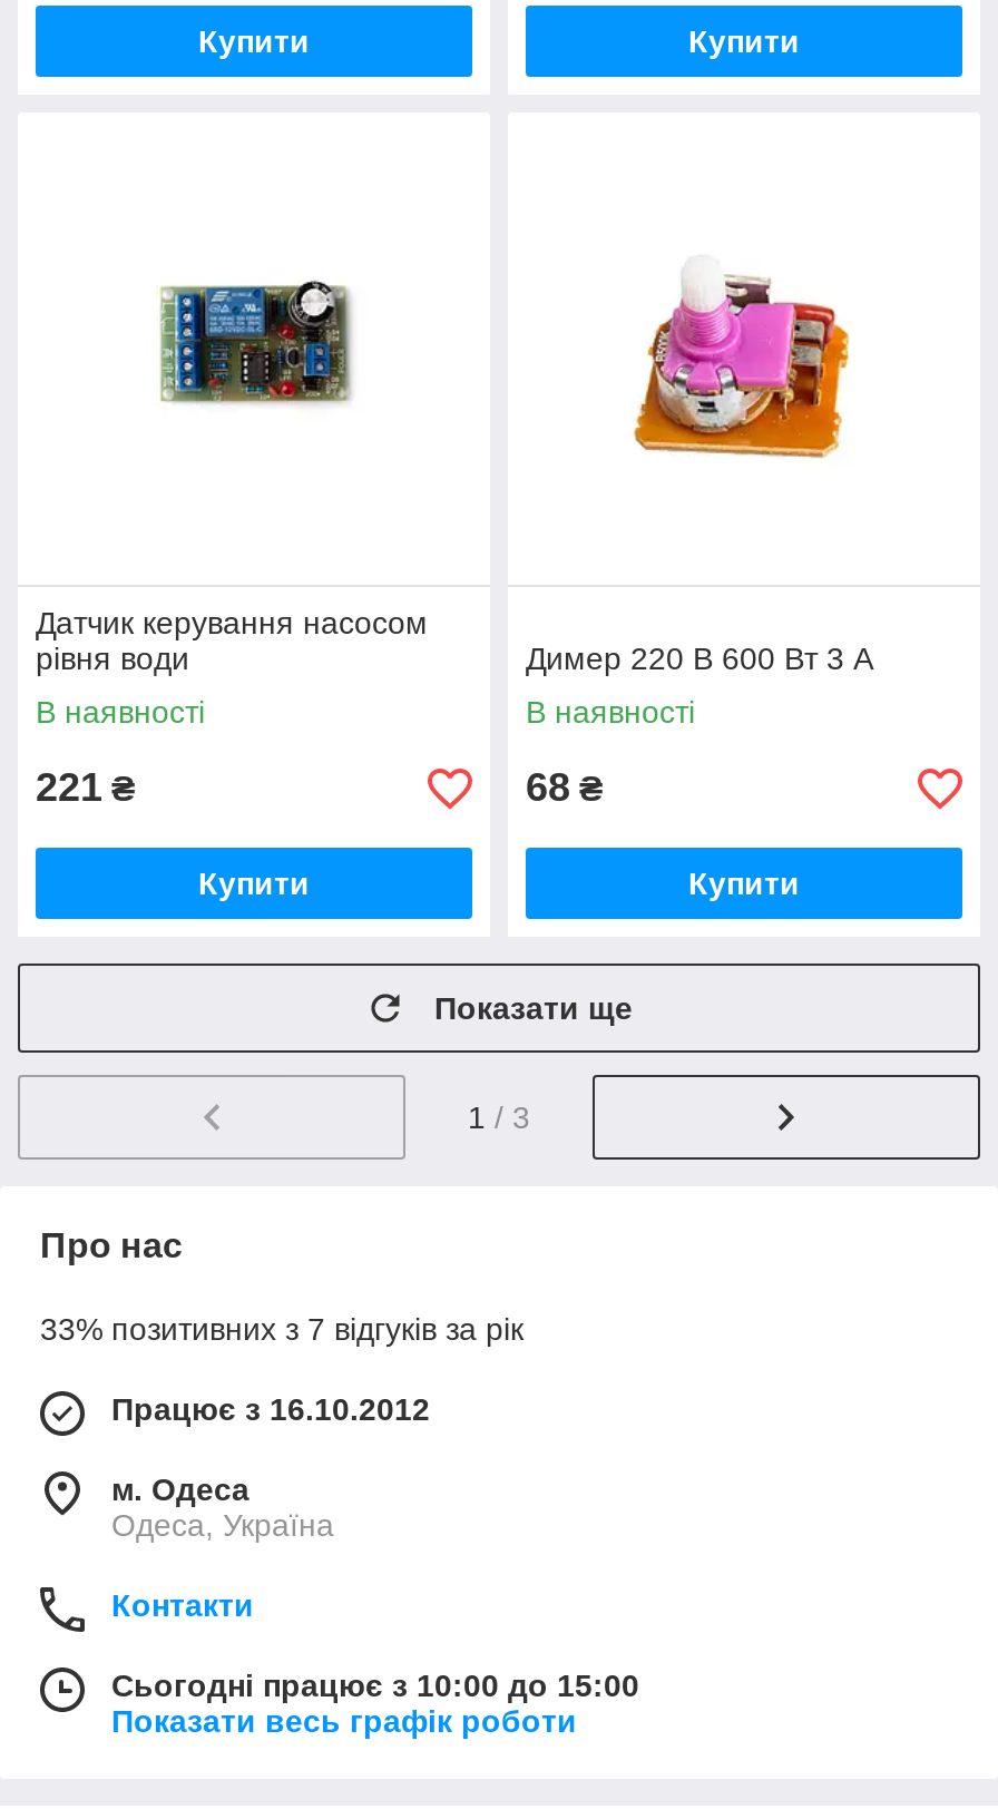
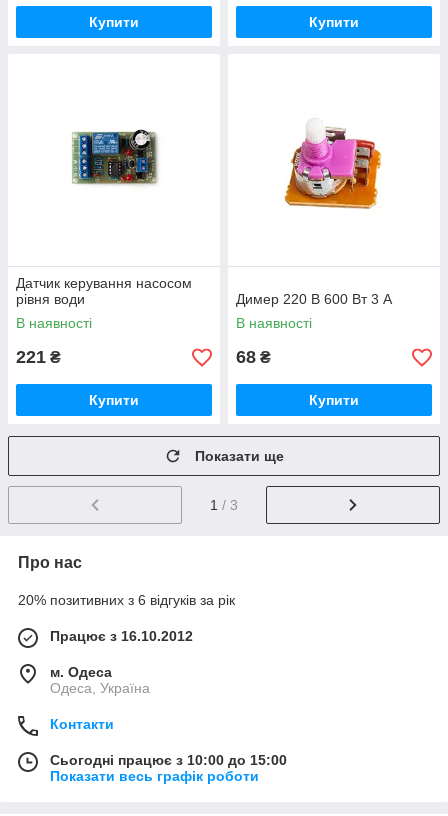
[40,1311,524,1347] 33% позитивних з 7 відгуків за рік -> [18,592,235,608] 20% позитивних з 6 відгуків за рік

